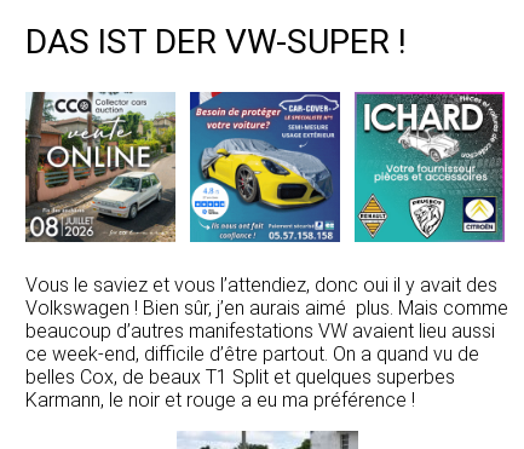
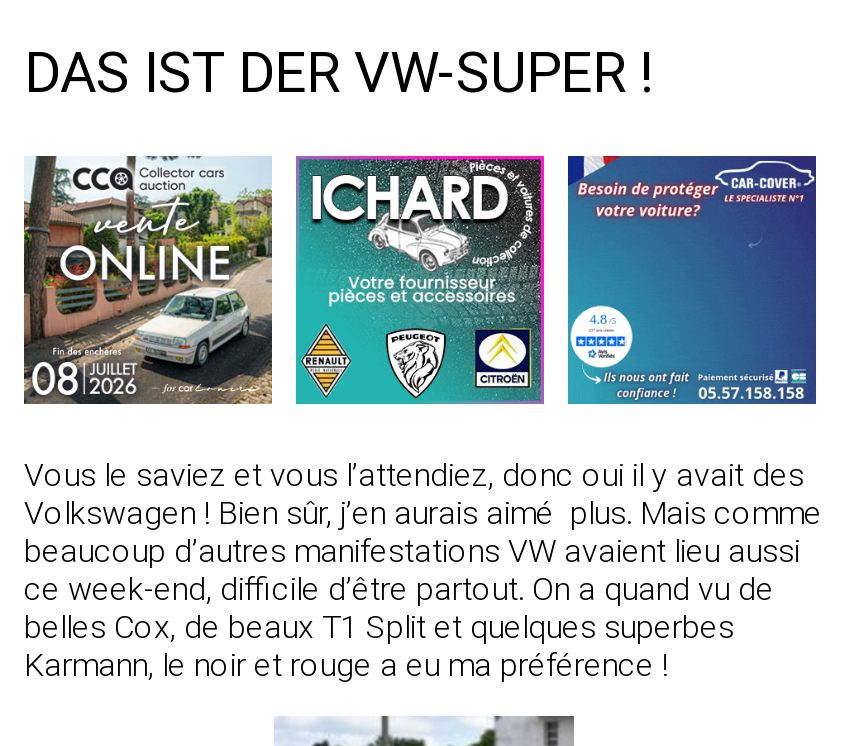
[189,91,341,243] [image] -> [294,154,546,406] [image]
[353,91,506,243] [image] -> [566,154,818,406] [image]

